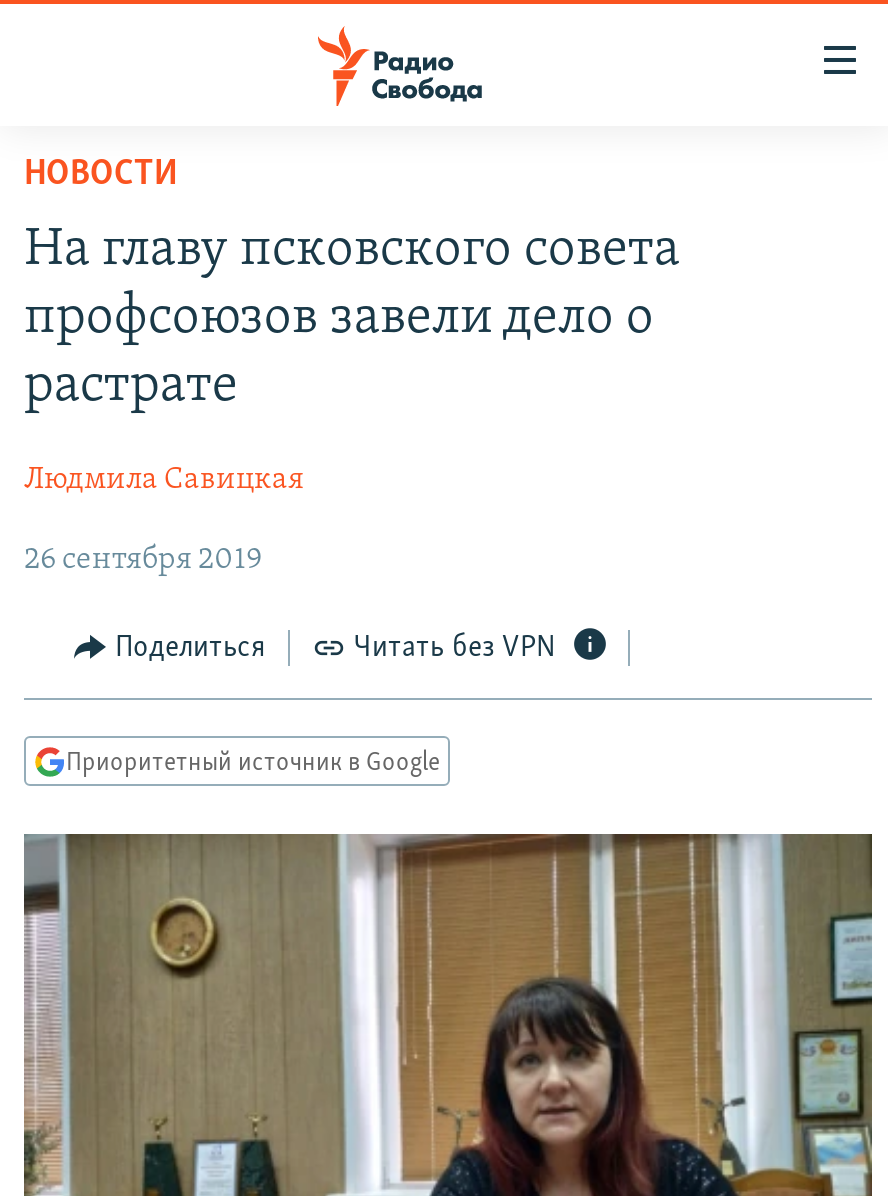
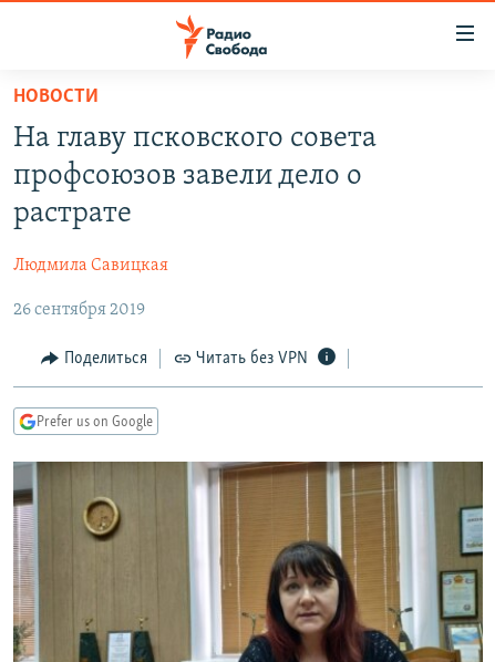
[66,750,440,776] Приоритетный источник в Google -> [37,415,153,429] Prefer us on Google

